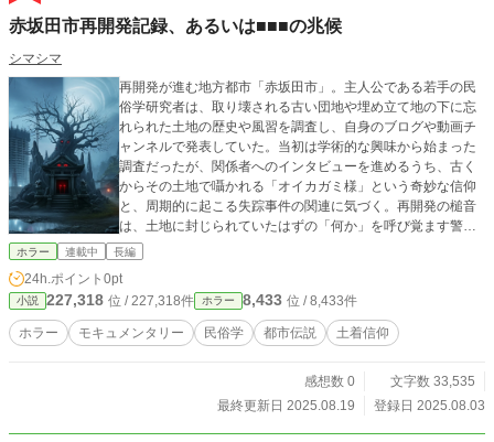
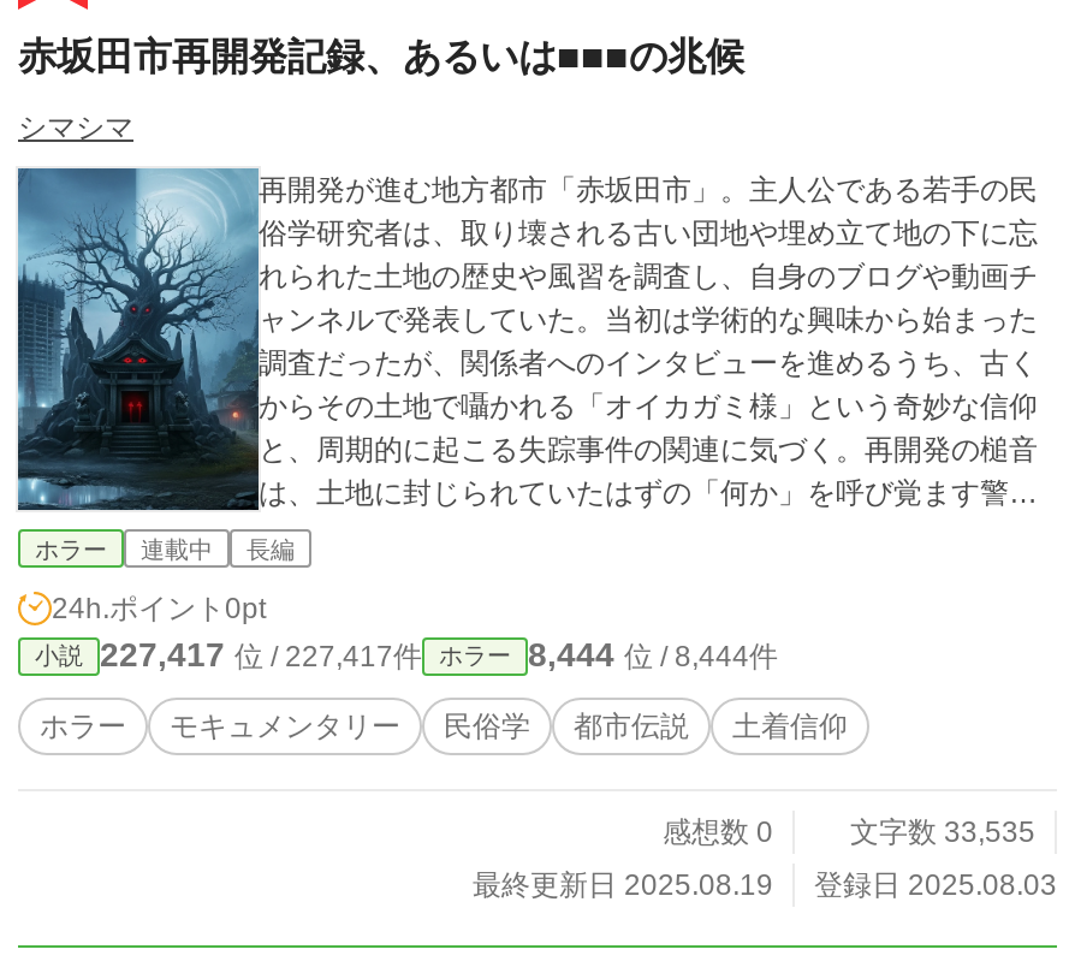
[46,291,194,309] 227,318位 / 227,318件 -> [100,635,422,674] 227,417位 / 227,417件
[243,291,357,309] 8,433位 / 8,433件 -> [528,635,778,674] 8,444位 / 8,444件

